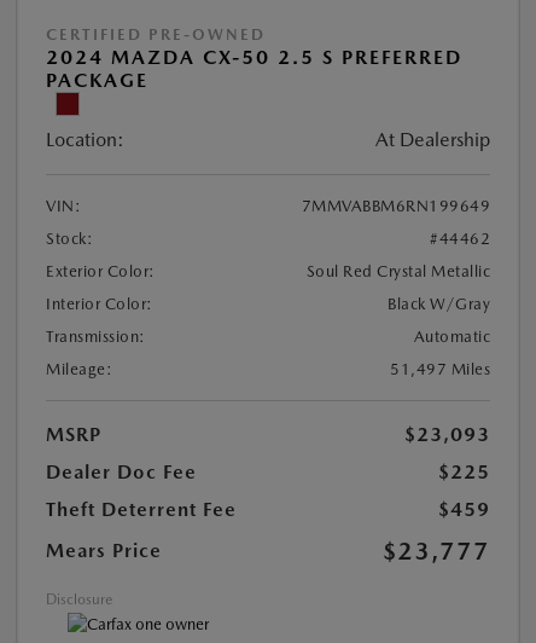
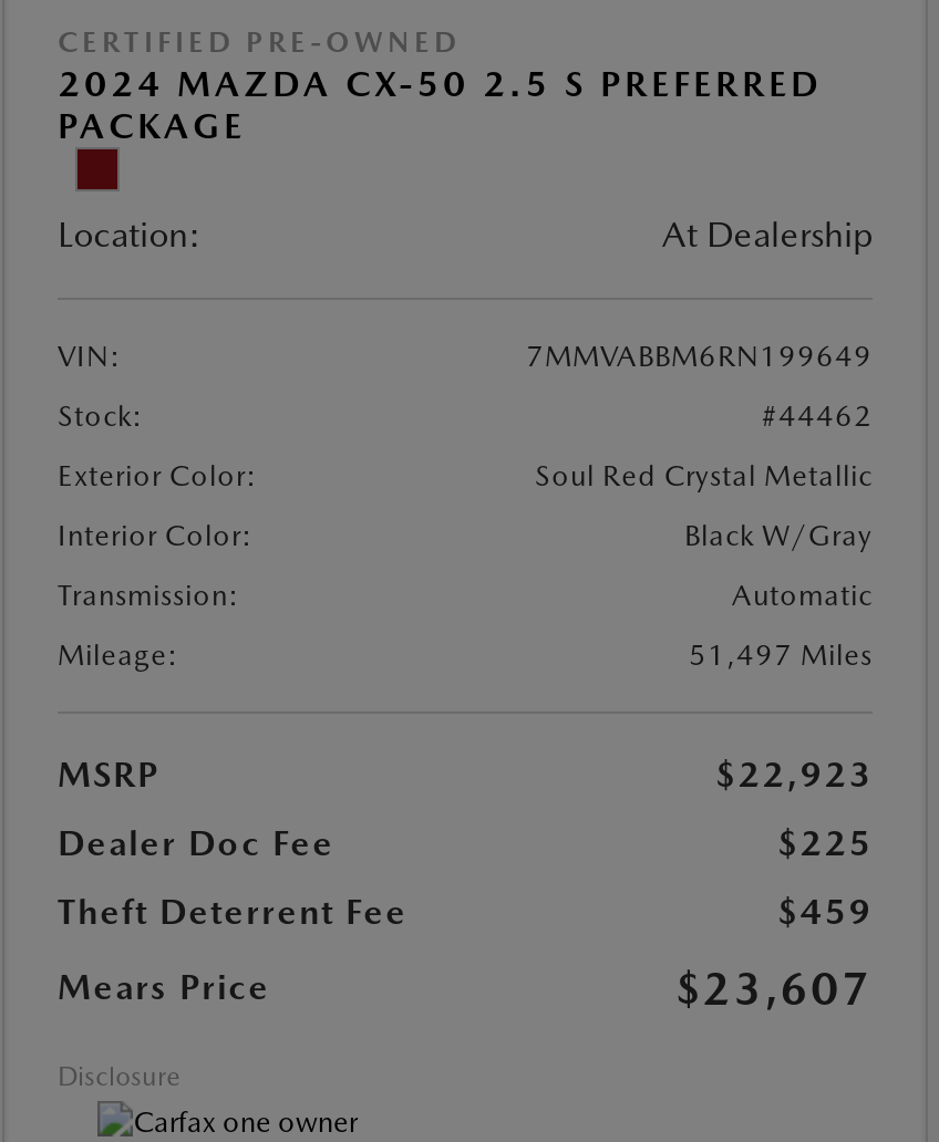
[404,424,490,446] $23,093 -> [715,754,873,797] $22,923
[383,537,490,566] $23,777 -> [675,963,873,1016] $23,607

